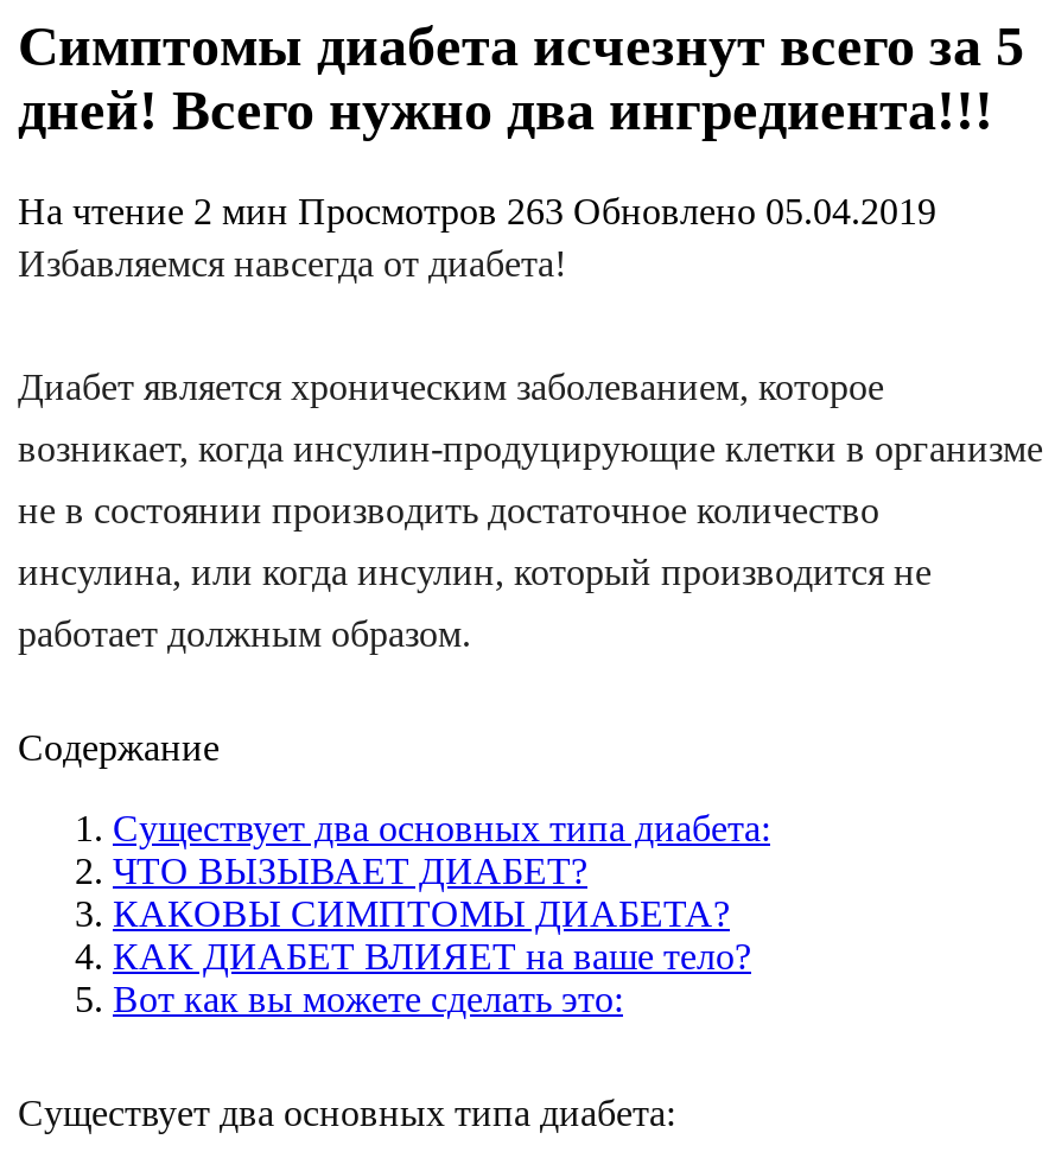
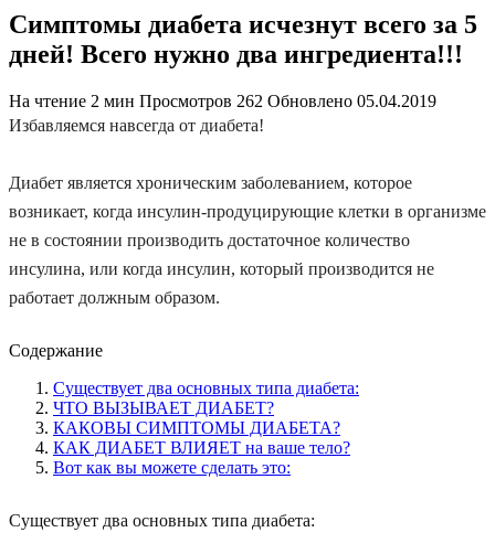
[18,191,936,231] На чтение 2 мин Просмотров 263 Обновлено 05.04.2019 -> [9,91,436,110] На чтение 2 мин Просмотров 262 Обновлено 05.04.2019

